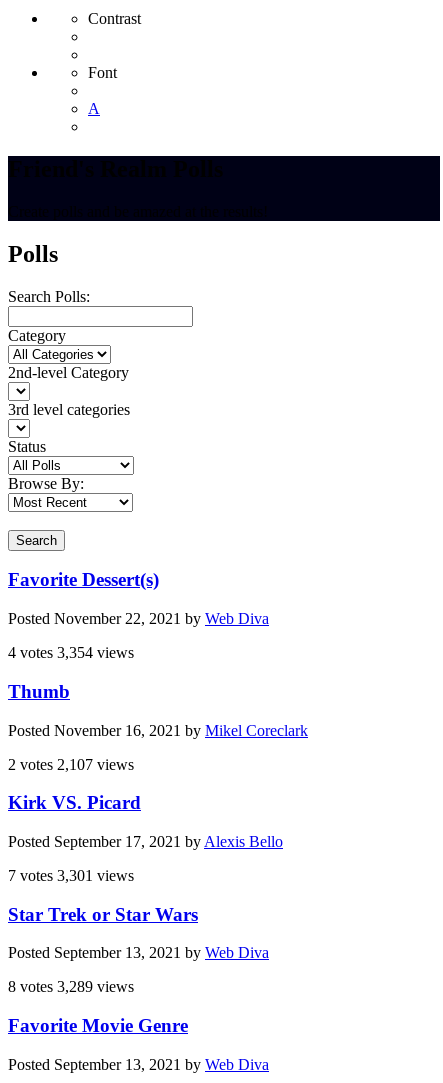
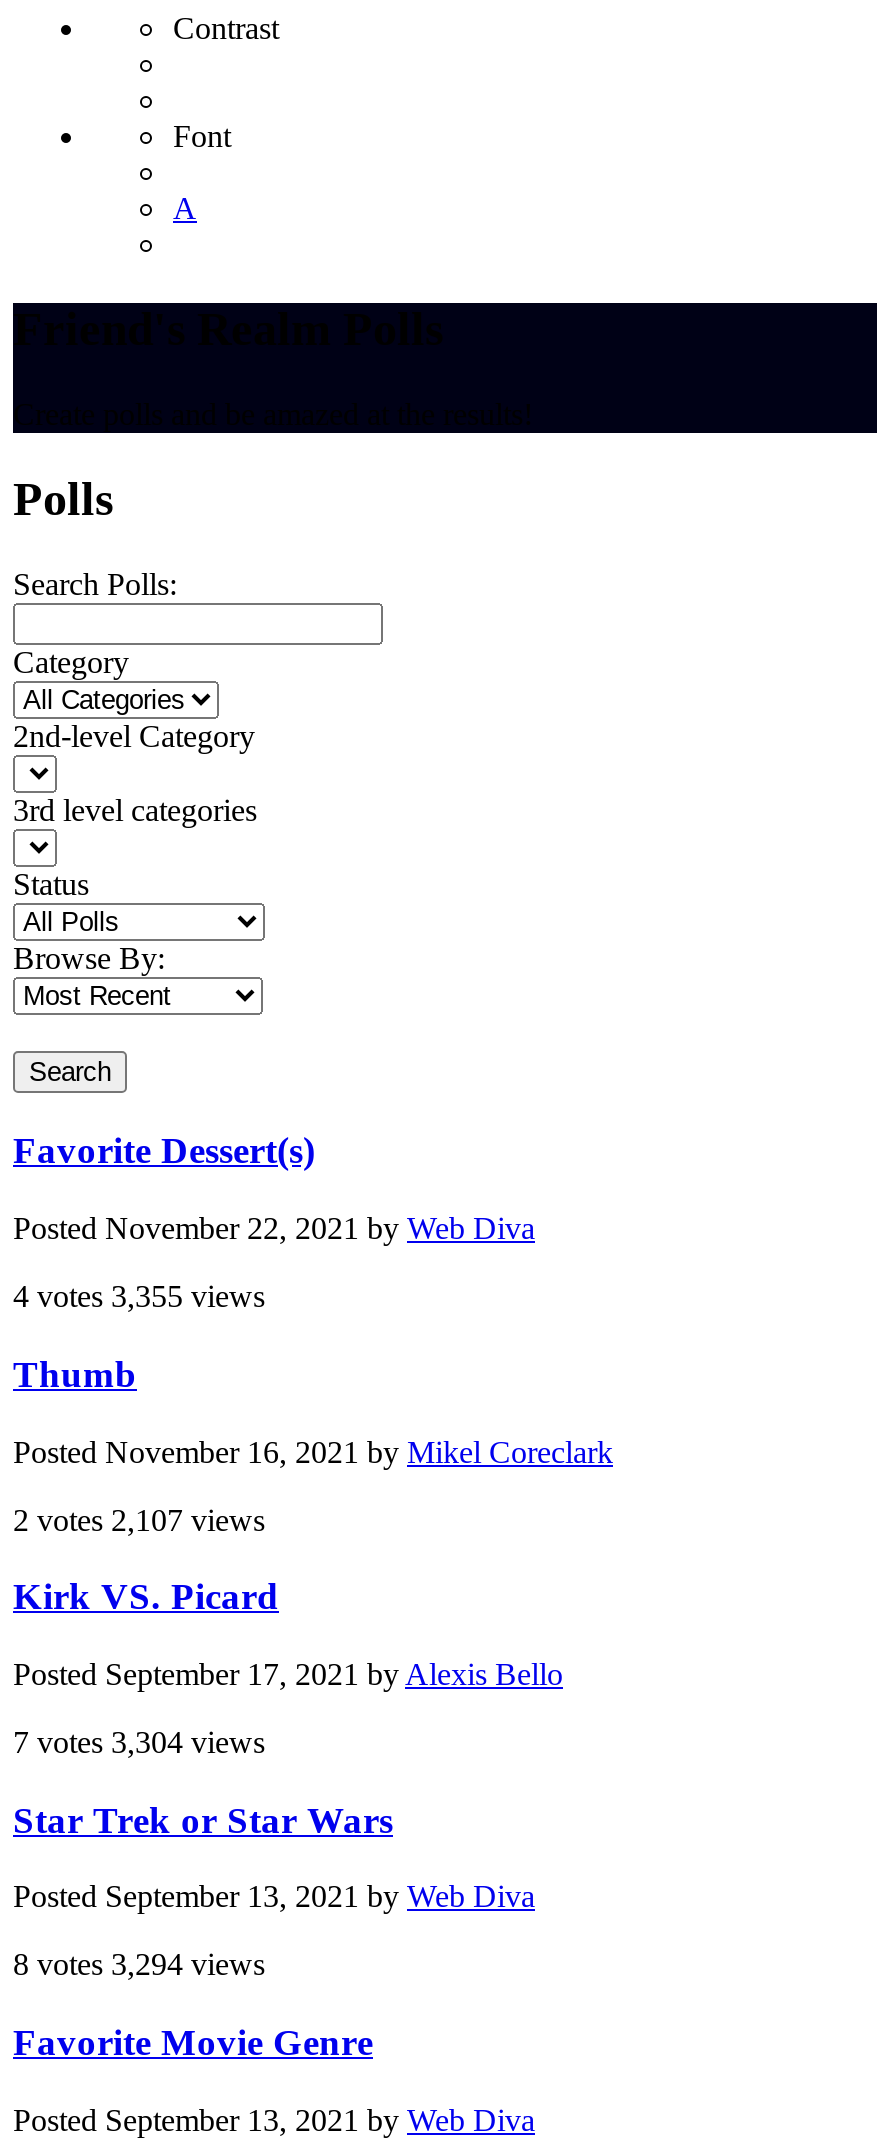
[8,644,134,661] 4 votes 3,354 views -> [13,1279,265,1313] 4 votes 3,355 views
[8,867,134,884] 7 votes 3,301 views -> [13,1725,265,1759] 7 votes 3,304 views
[8,978,134,995] 8 votes 3,289 views -> [13,1948,265,1982] 8 votes 3,294 views

